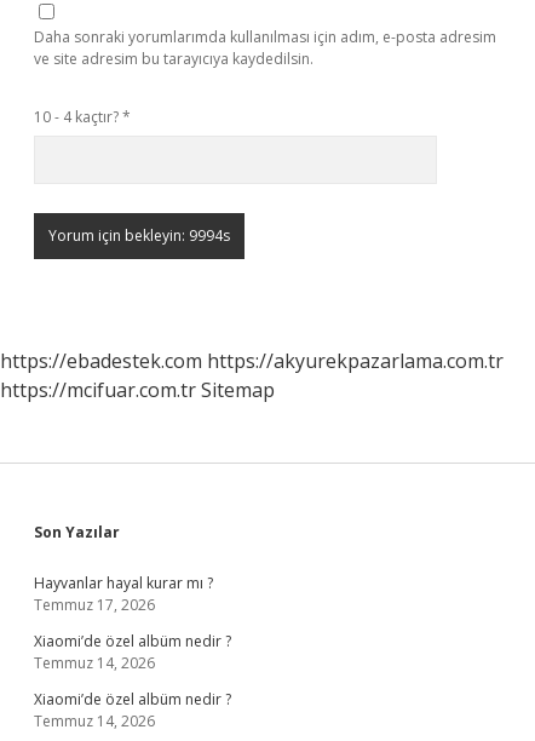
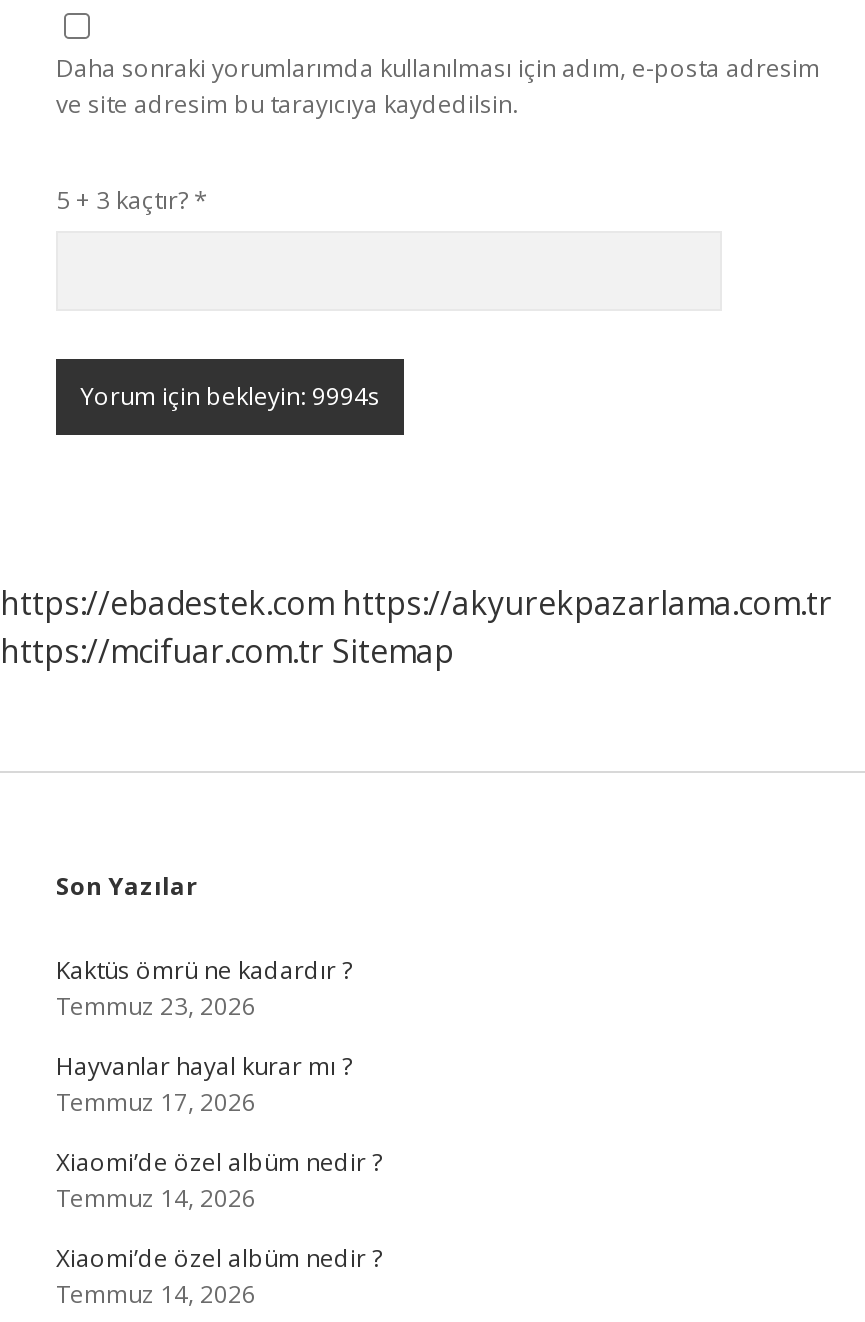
[34,107,131,127] 10 - 4 kaçtır? * -> [56,183,208,217] 5 + 3 kaçtır? *
none -> [56,953,352,1023] Kaktüs ömrü ne kadardır ? | Temmuz 23, 2026

